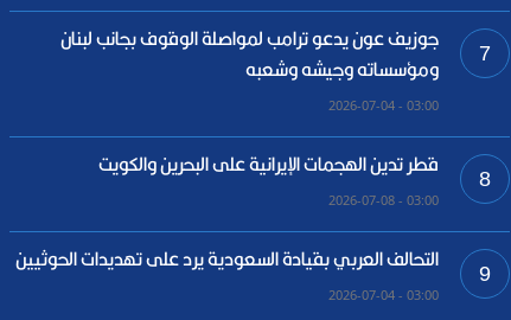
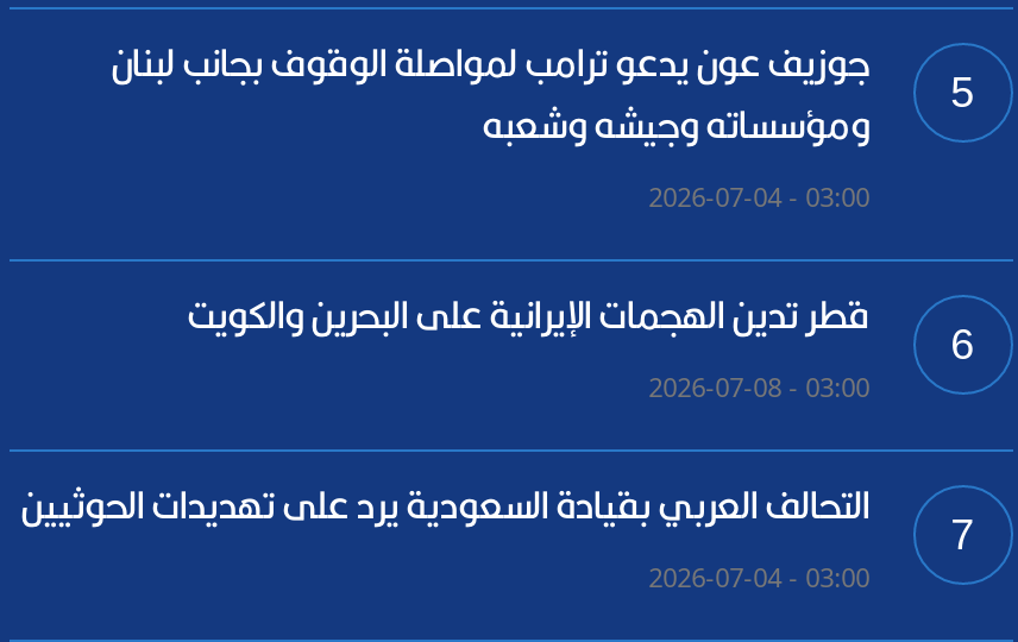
[60,21,490,86] 7 ومؤسساته وجيشه وشعبه جوزيف عون يدعو ترامب لمواصلة الوقوف بجانب لبنان -> [111,28,974,159] 5 ومؤسساته وجيشه وشعبه جوزيف عون يدعو ترامب لمواصلة الوقوف بجانب لبنان
[98,147,490,191] 8 قطر تدين الهجمات الإيرانية على البحرين والكويت -> [187,280,974,368] 6 قطر تدين الهجمات الإيرانية على البحرين والكويت
[15,242,490,285] 9 التحالف العربي بقيادة السعودية يرد على تهديدات الحوثيين -> [20,470,974,558] 7 التحالف العربي بقيادة السعودية يرد على تهديدات الحوثيين

